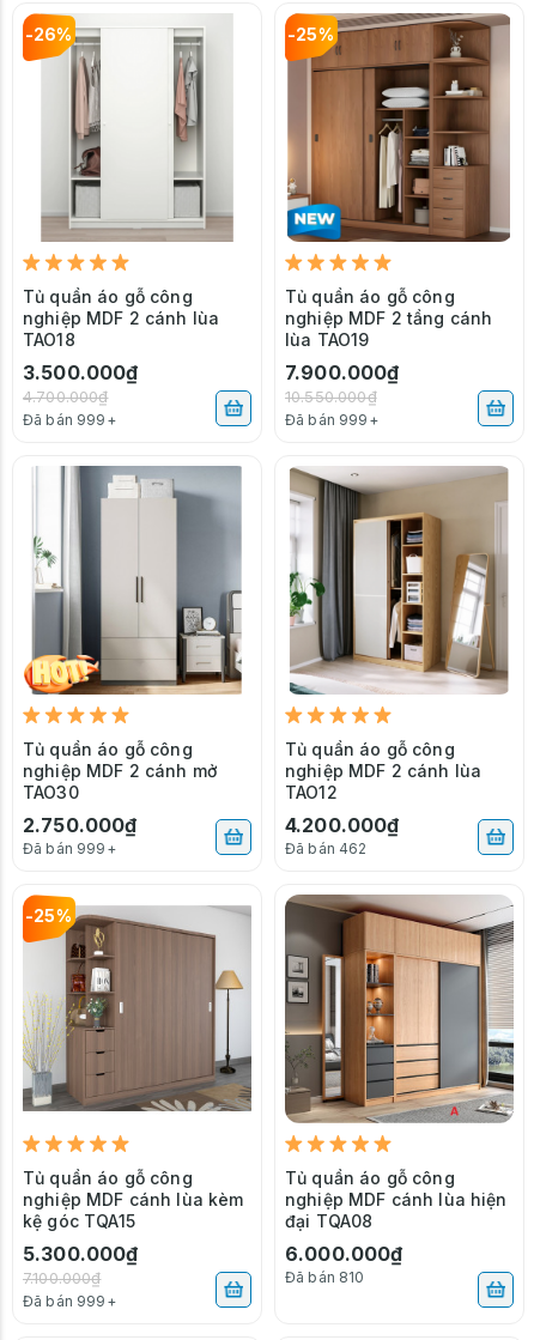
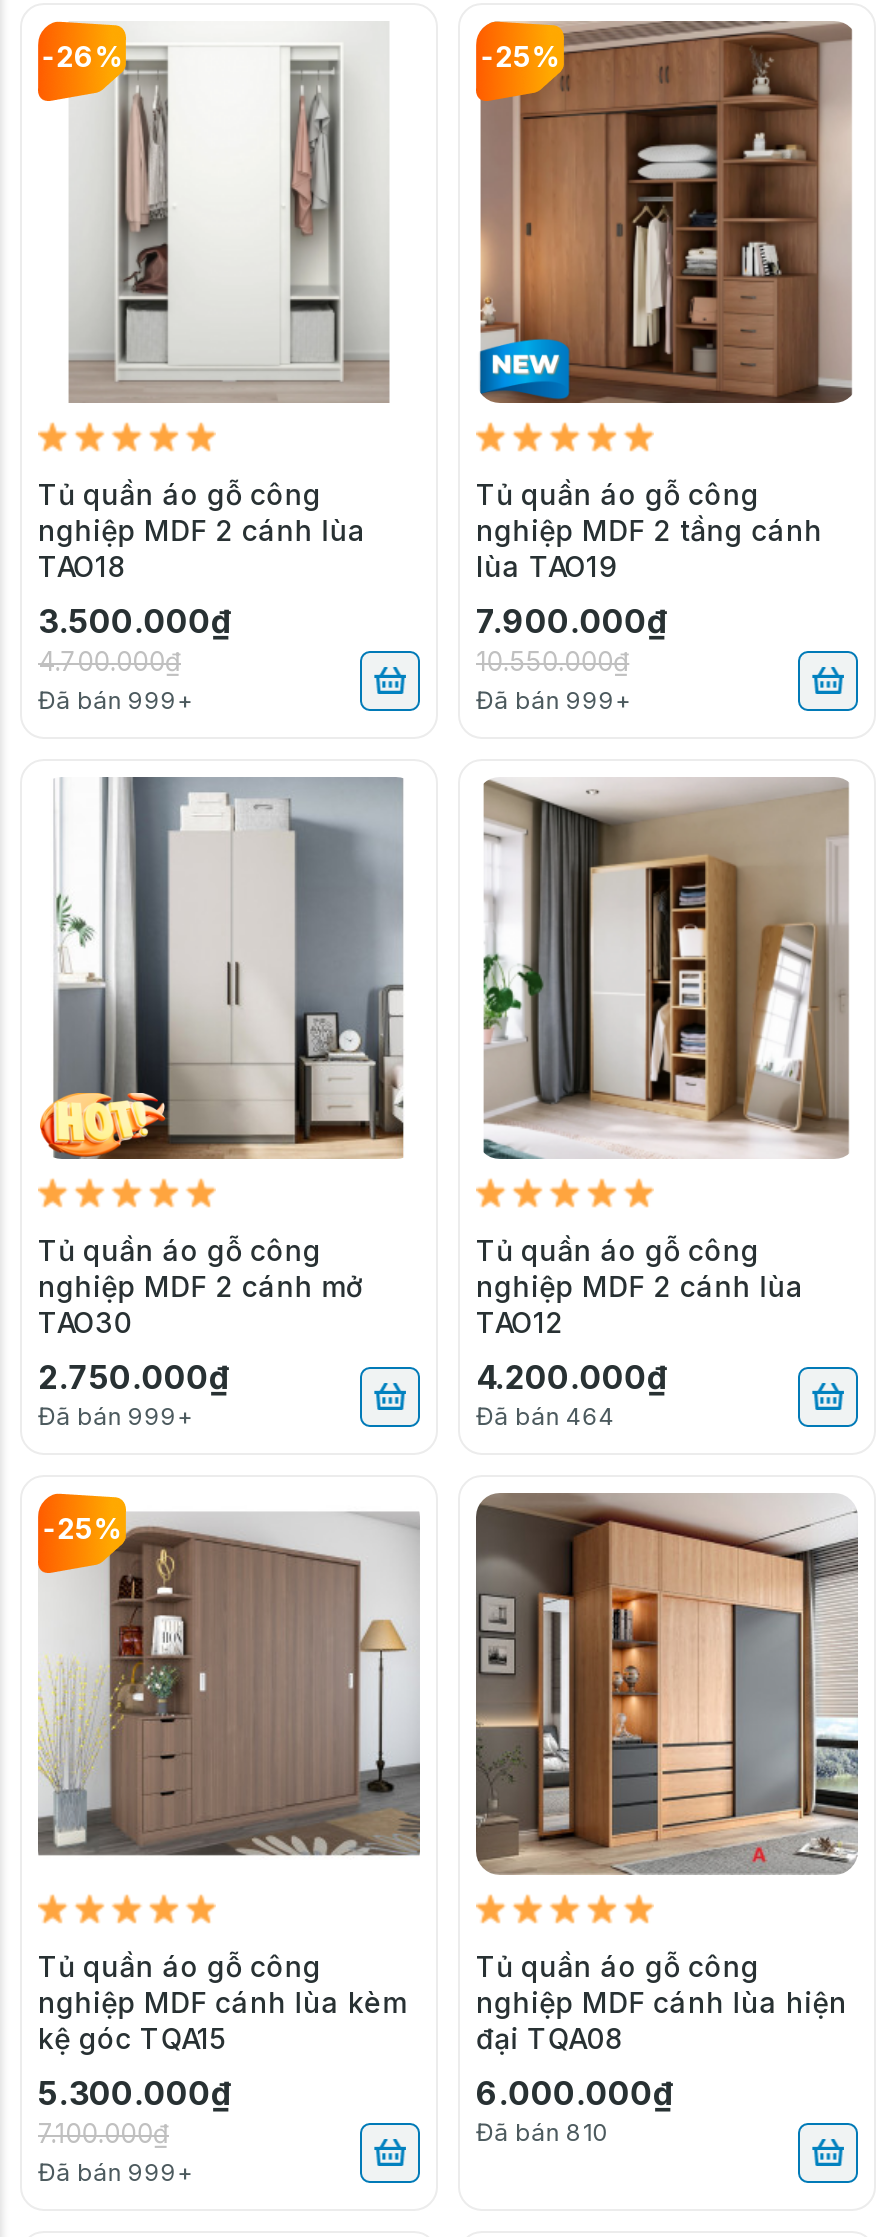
[285,839,367,857] Đã bán 462 -> [476,1401,615,1431] Đã bán 464

